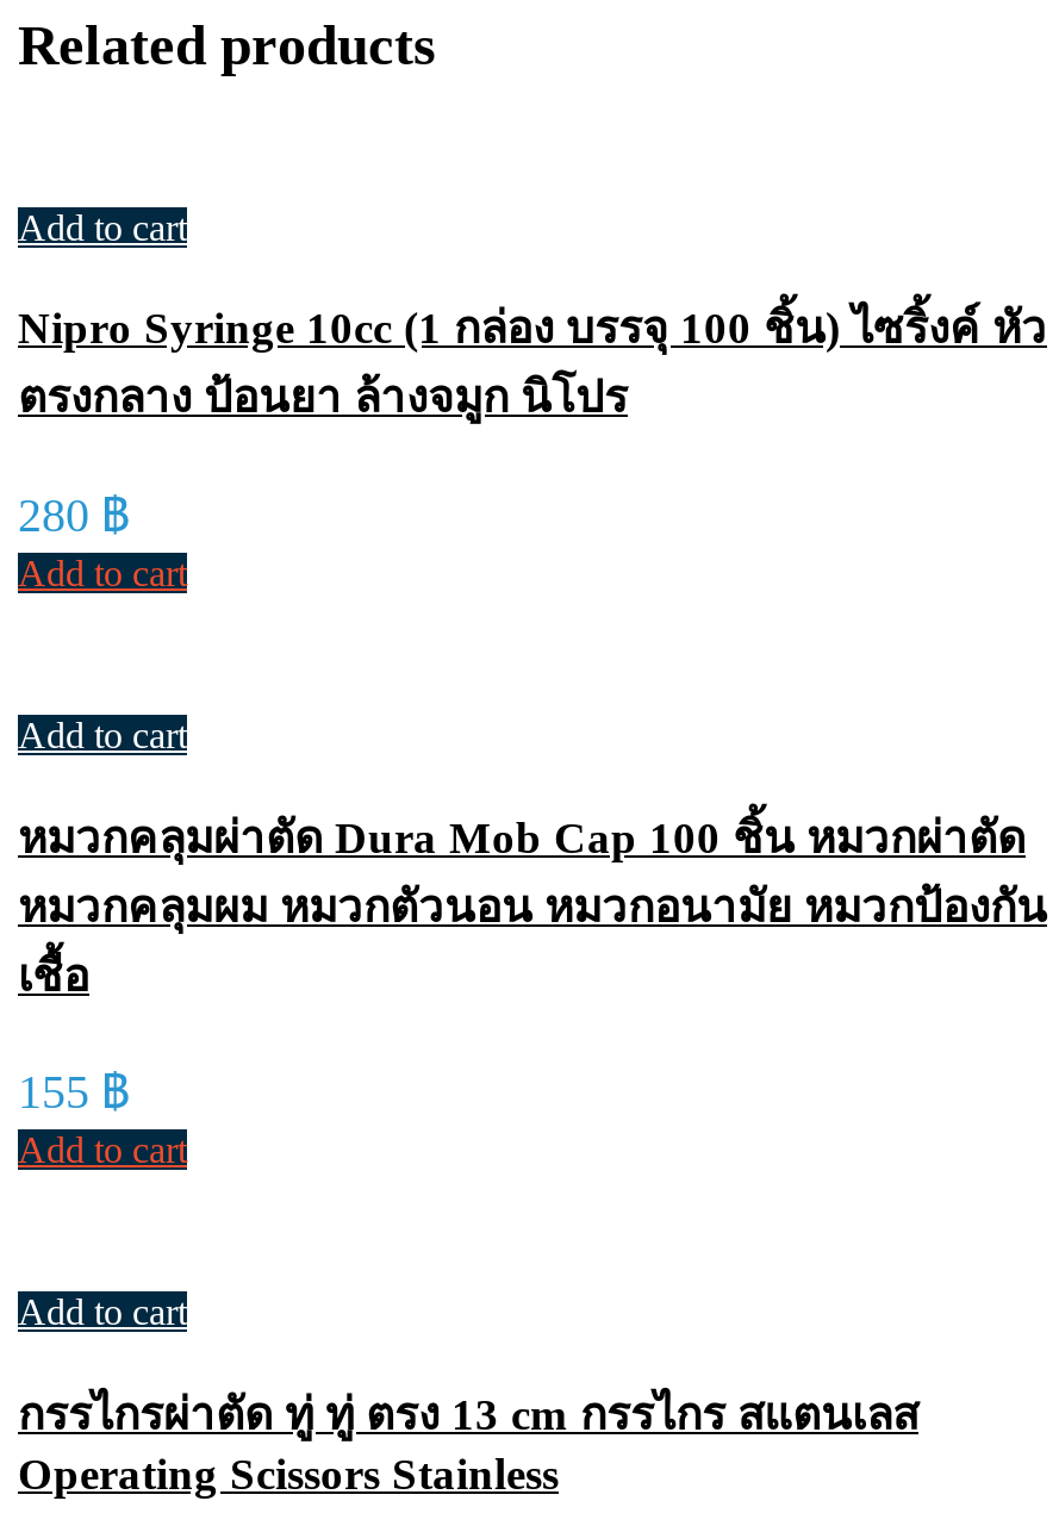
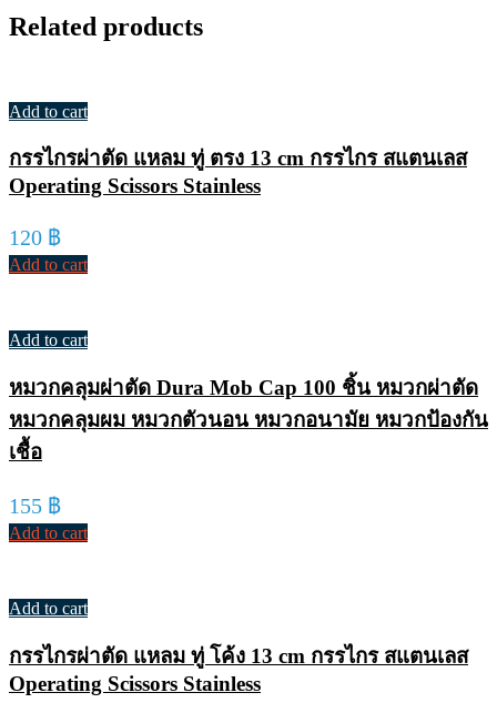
[18,303,1047,422] Nipro Syringe 10cc (1 กล่อง บรรจุ 100 ชิ้น) ไซริ้งค์ หัว | ตรงกลาง ป้อนยา ล้างจมูก นิโปร -> [9,147,467,198] กรรไกรผ่าตัด แหลม ทู่ ตรง 13 cm กรรไกร สแตนเลส | Operating Scissors Stainless
[18,488,130,541] 280฿ -> [9,225,61,249] 120฿
[18,1390,918,1440] กรรไกรผ่าตัด ทู่ ทู่ ตรง 13 cm กรรไกร สแตนเลส -> [9,644,468,668] กรรไกรผ่าตัด แหลม ทู่ โค้ง 13 cm กรรไกร สแตนเลส

